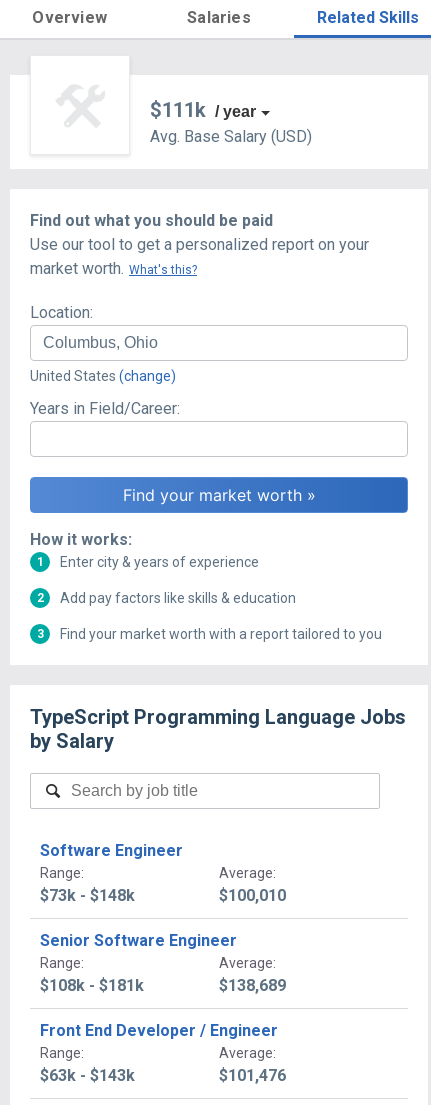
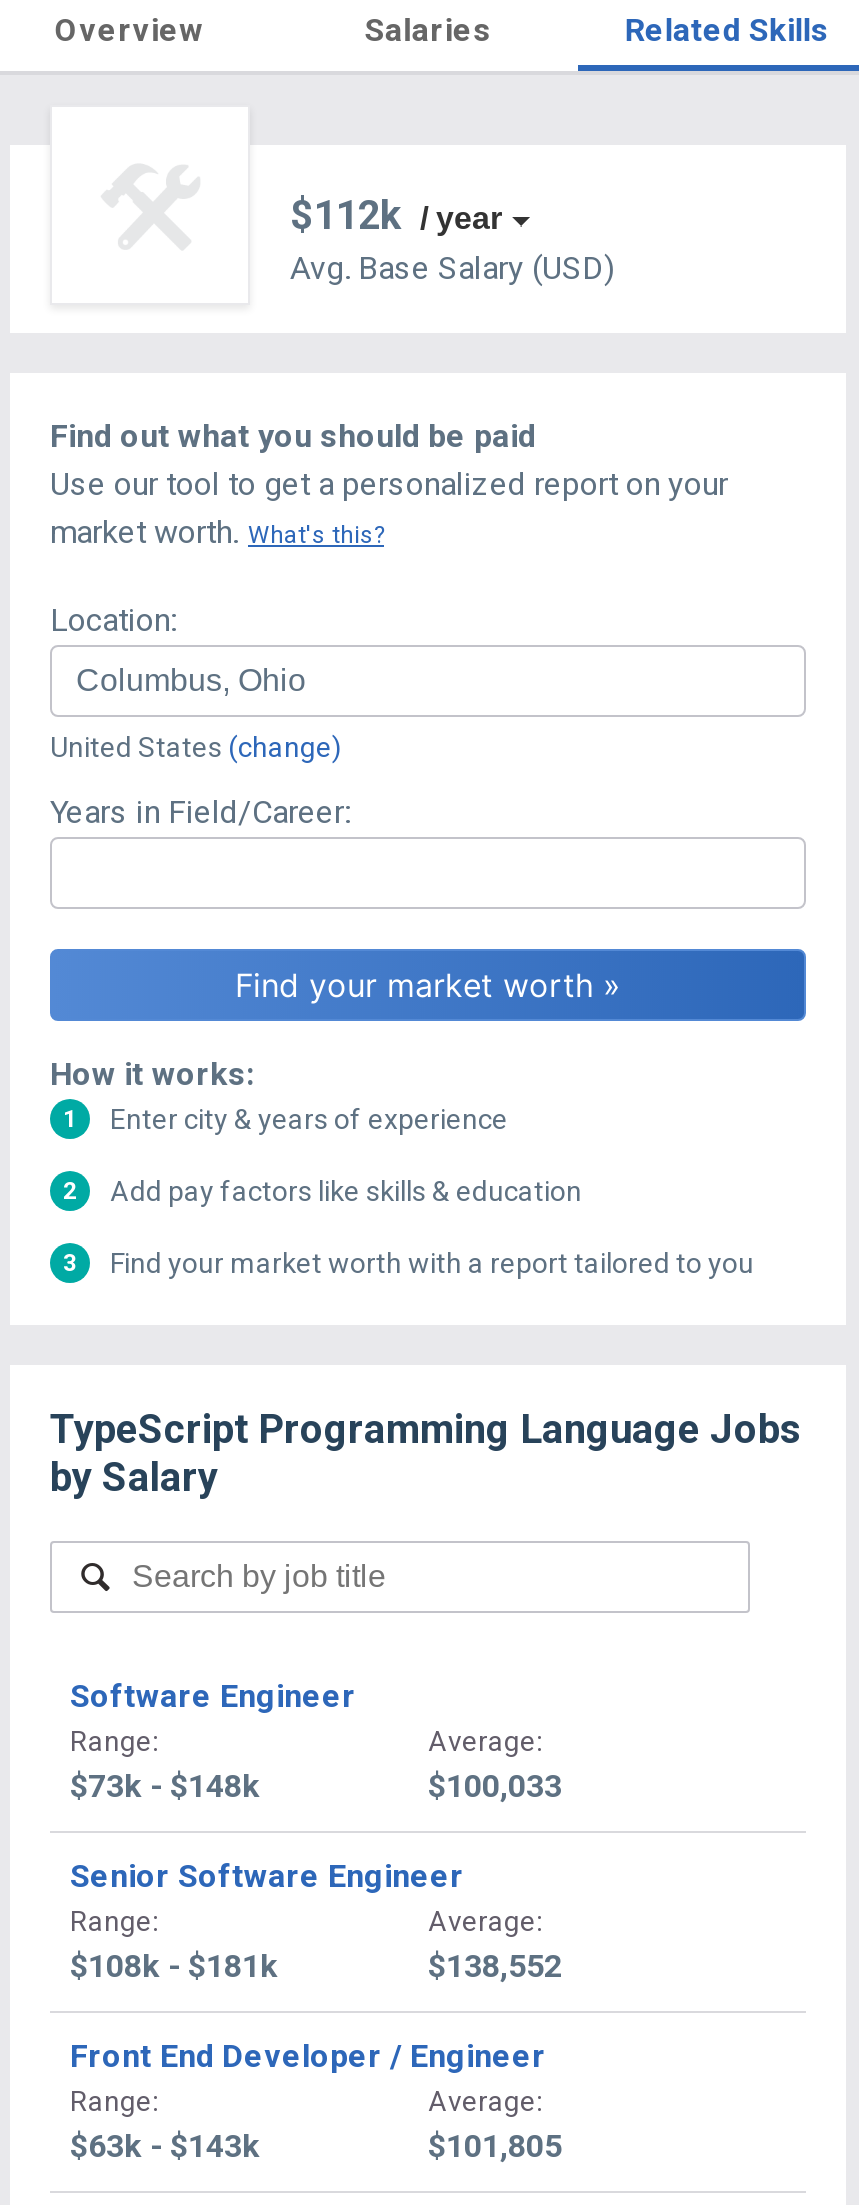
[150,98,256,122] $111k / year -> [290,192,502,240] $112k / year
[219,886,286,905] $100,010 -> [428,1768,562,1806] $100,033
[219,976,286,995] $138,689 -> [428,1948,562,1986] $138,552
[219,1066,286,1085] $101,476 -> [428,2128,562,2166] $101,805

